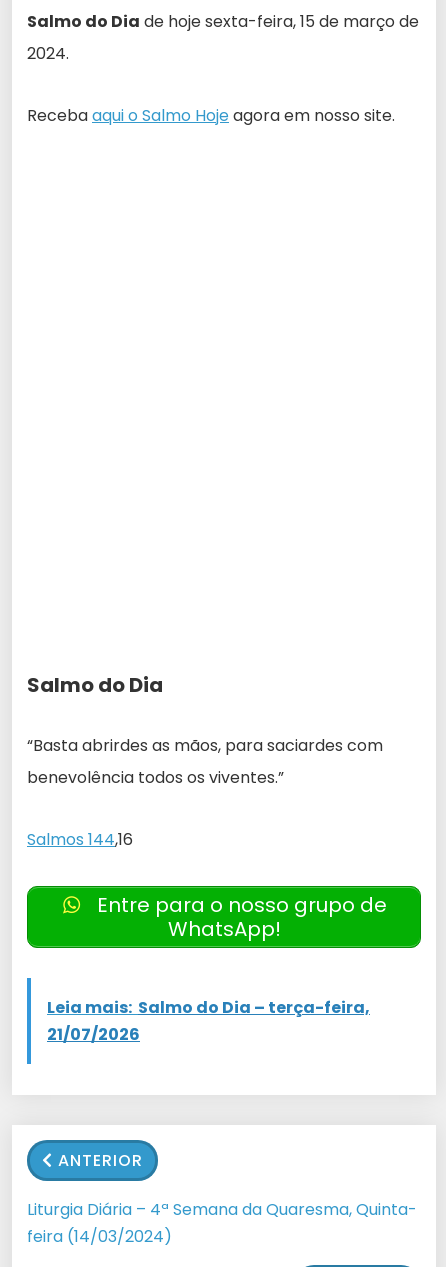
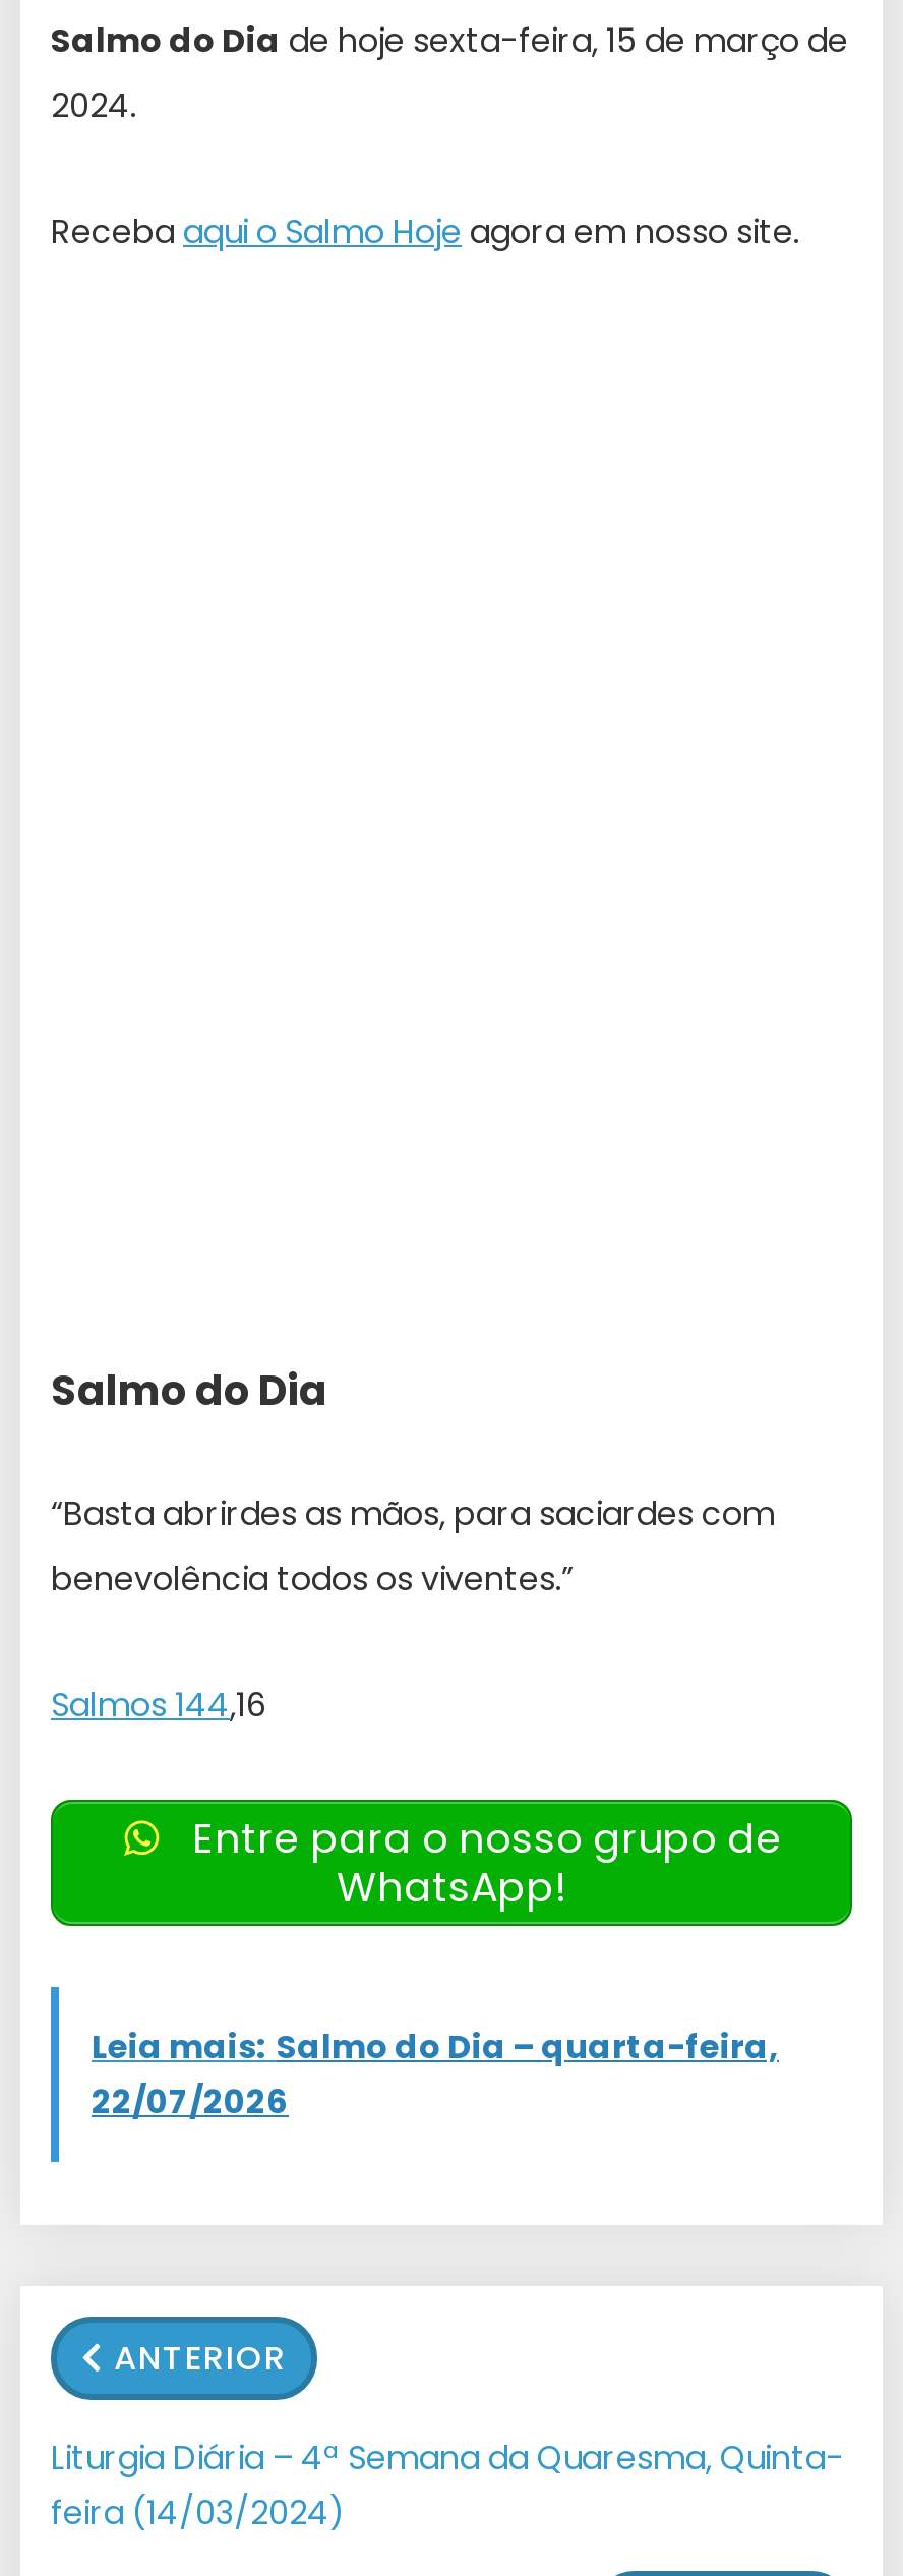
[47,996,370,1019] Leia mais: Salmo do Dia – terça-feira, -> [92,2024,779,2071] Leia mais: Salmo do Dia – quarta-feira,
[47,1023,140,1046] 21/07/2026 -> [92,2079,289,2126] 22/07/2026

